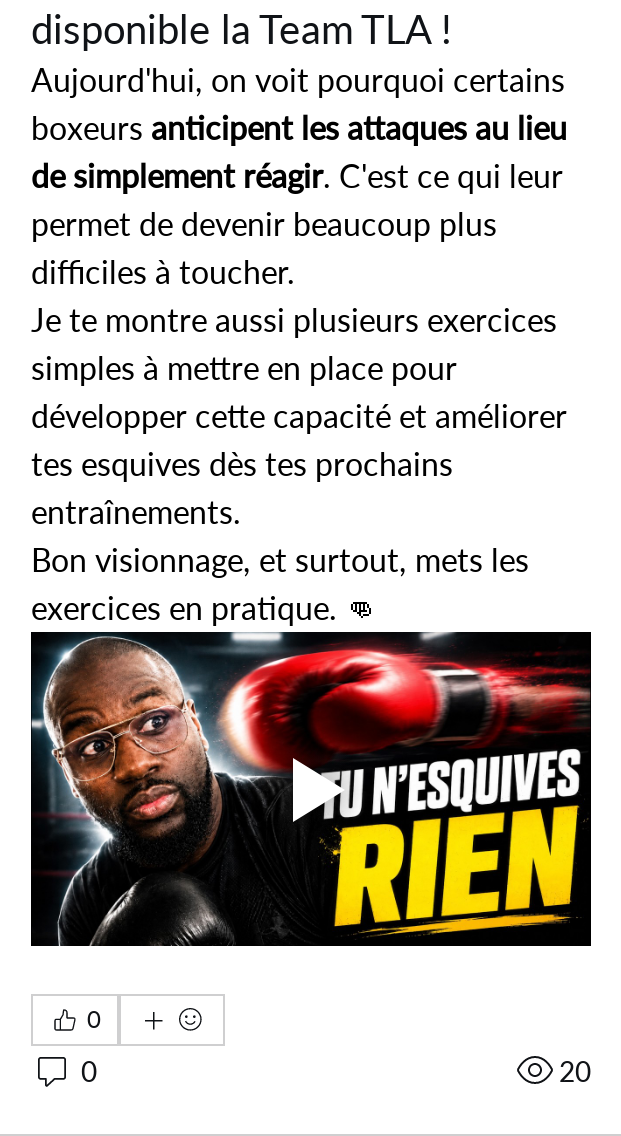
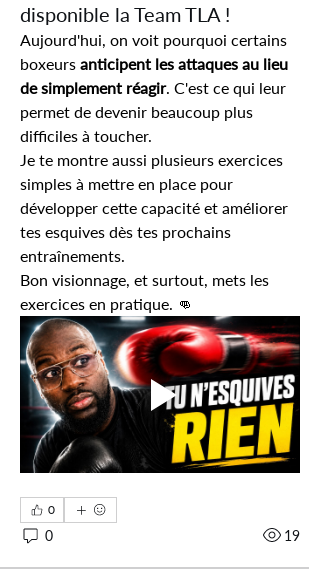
[559,1054,591,1088] 20 -> [284,527,300,544] 19

